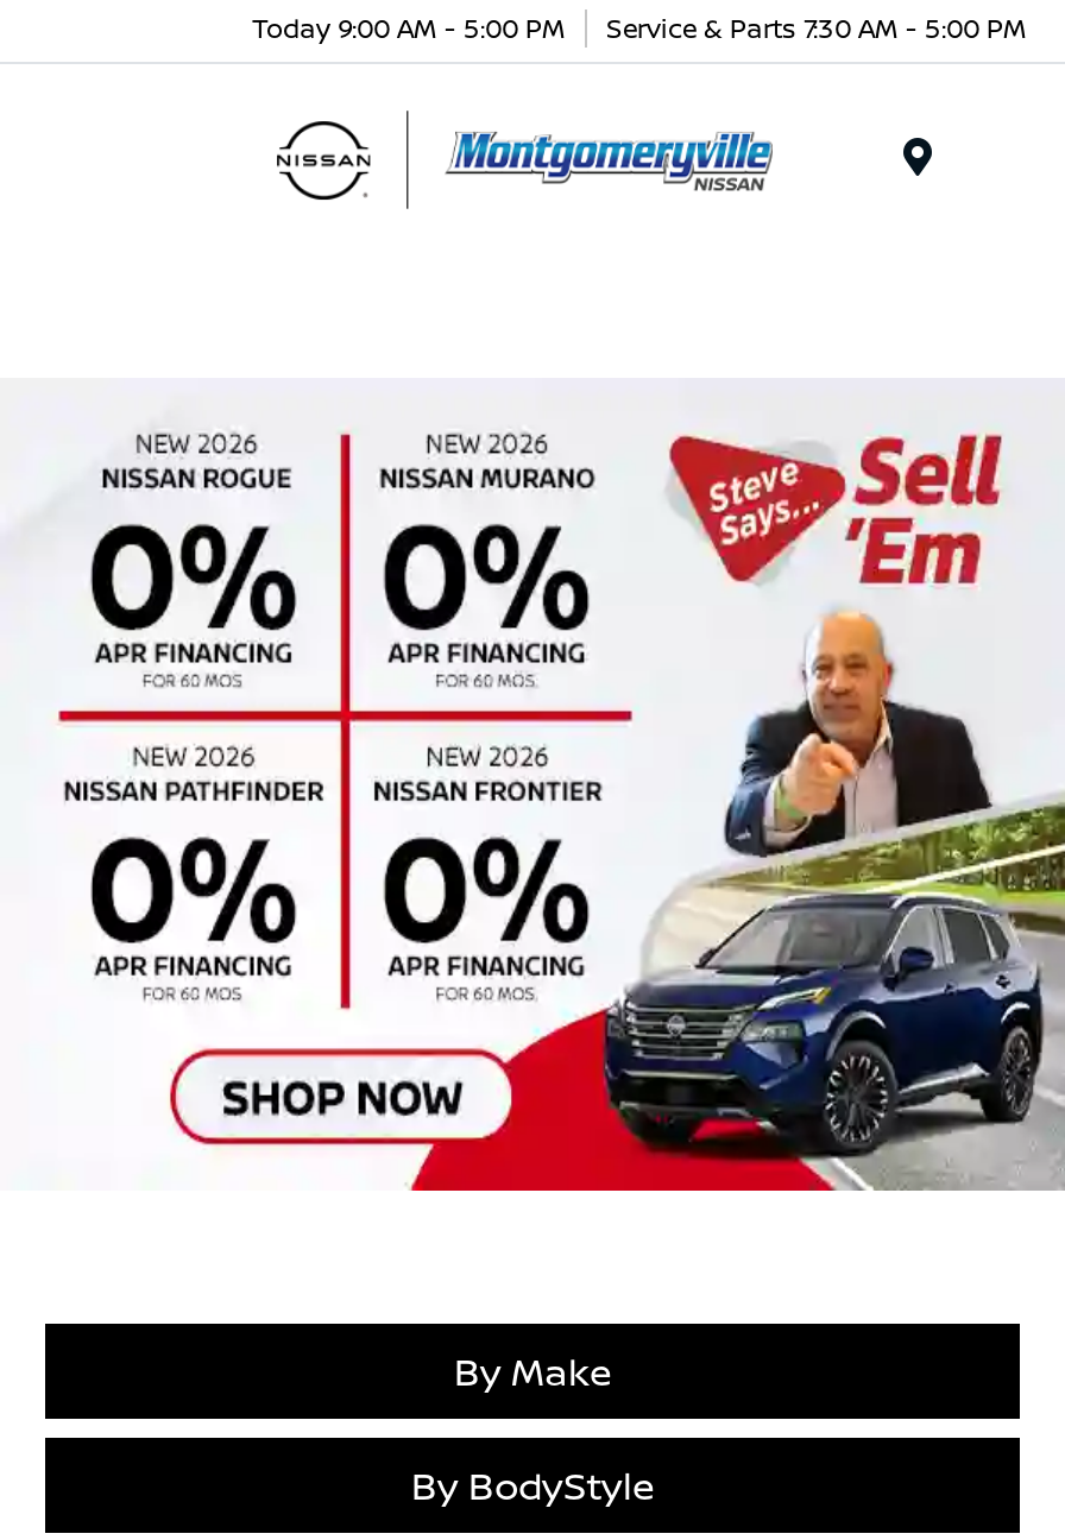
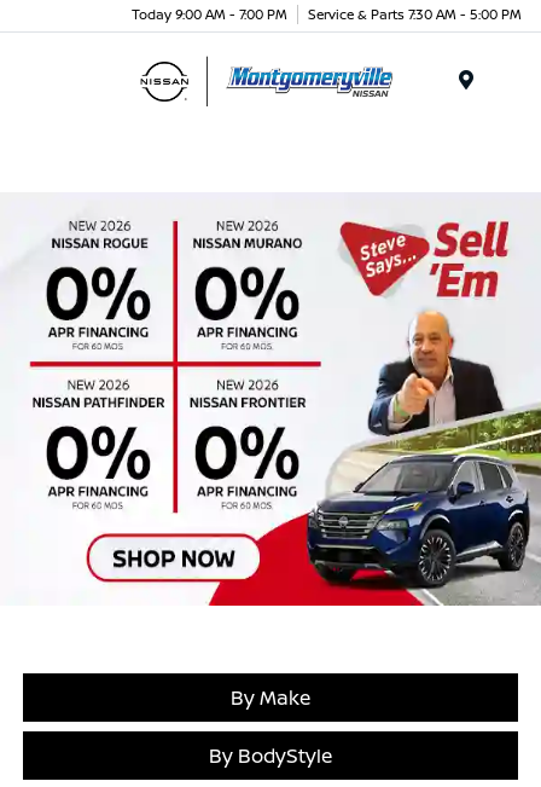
[252,8,1027,44] Today 9:00 AM - 5:00 PM Service & Parts 7:30 AM - 5:00 PM -> [132,4,522,22] Today 9:00 AM - 7:00 PM Service & Parts 7:30 AM - 5:00 PM

